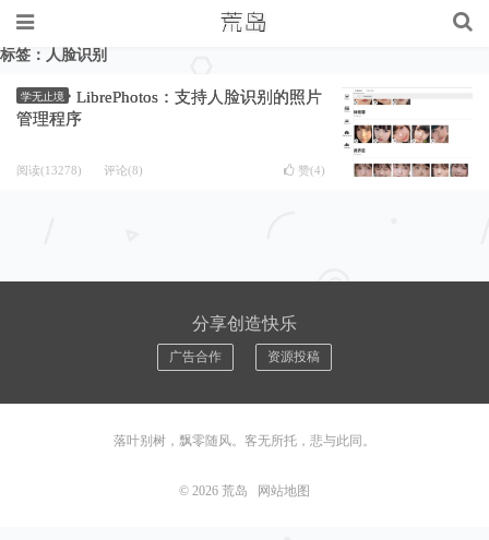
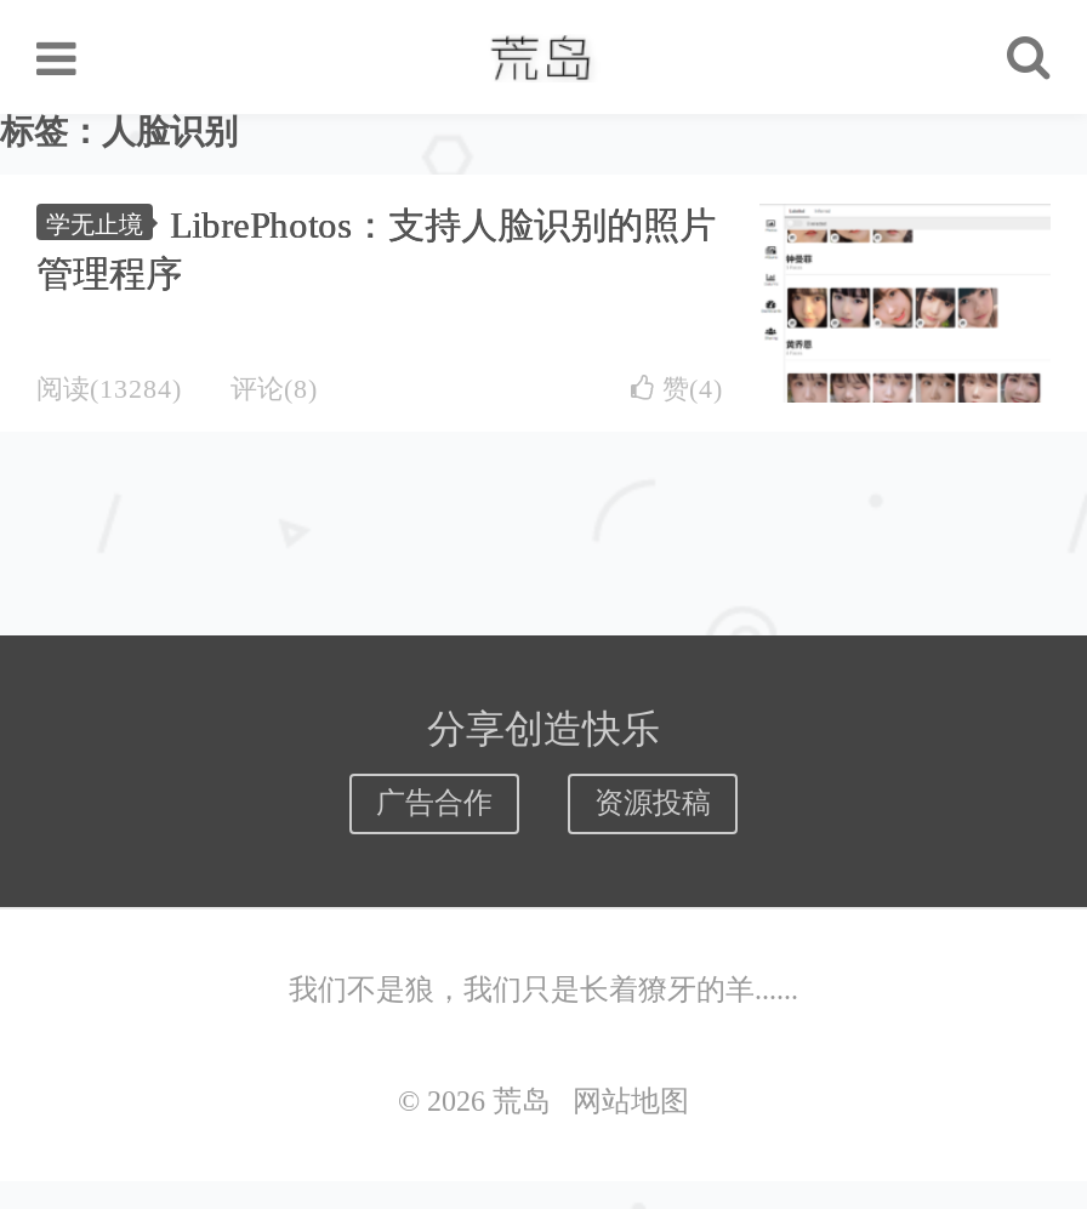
[16,164,143,177] 阅读(13278) 评论(8) -> [36,373,318,403] 阅读(13284) 评论(8)
[114,433,375,448] 落叶别树，飘零随风。客无所托，悲与此同。 -> [289,973,798,1006] 我们不是狼，我们只是长着獠牙的羊......

